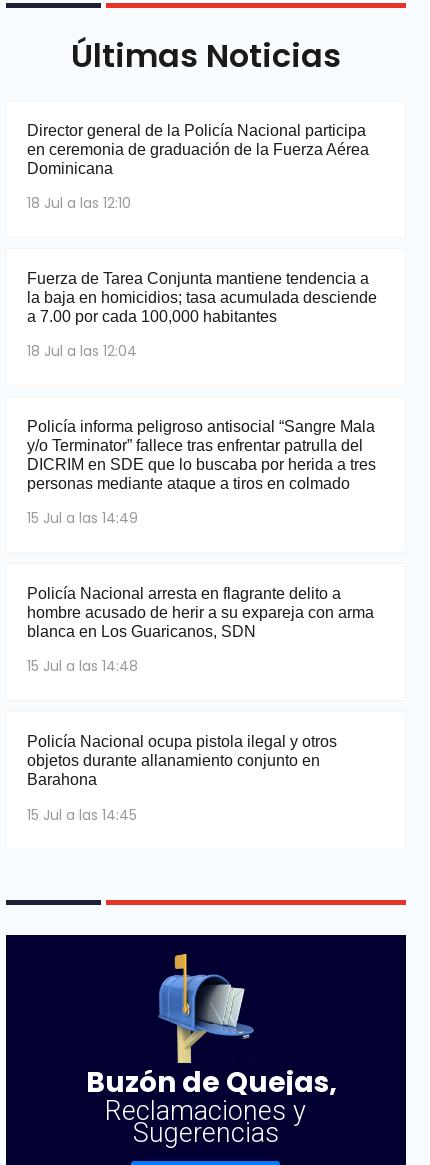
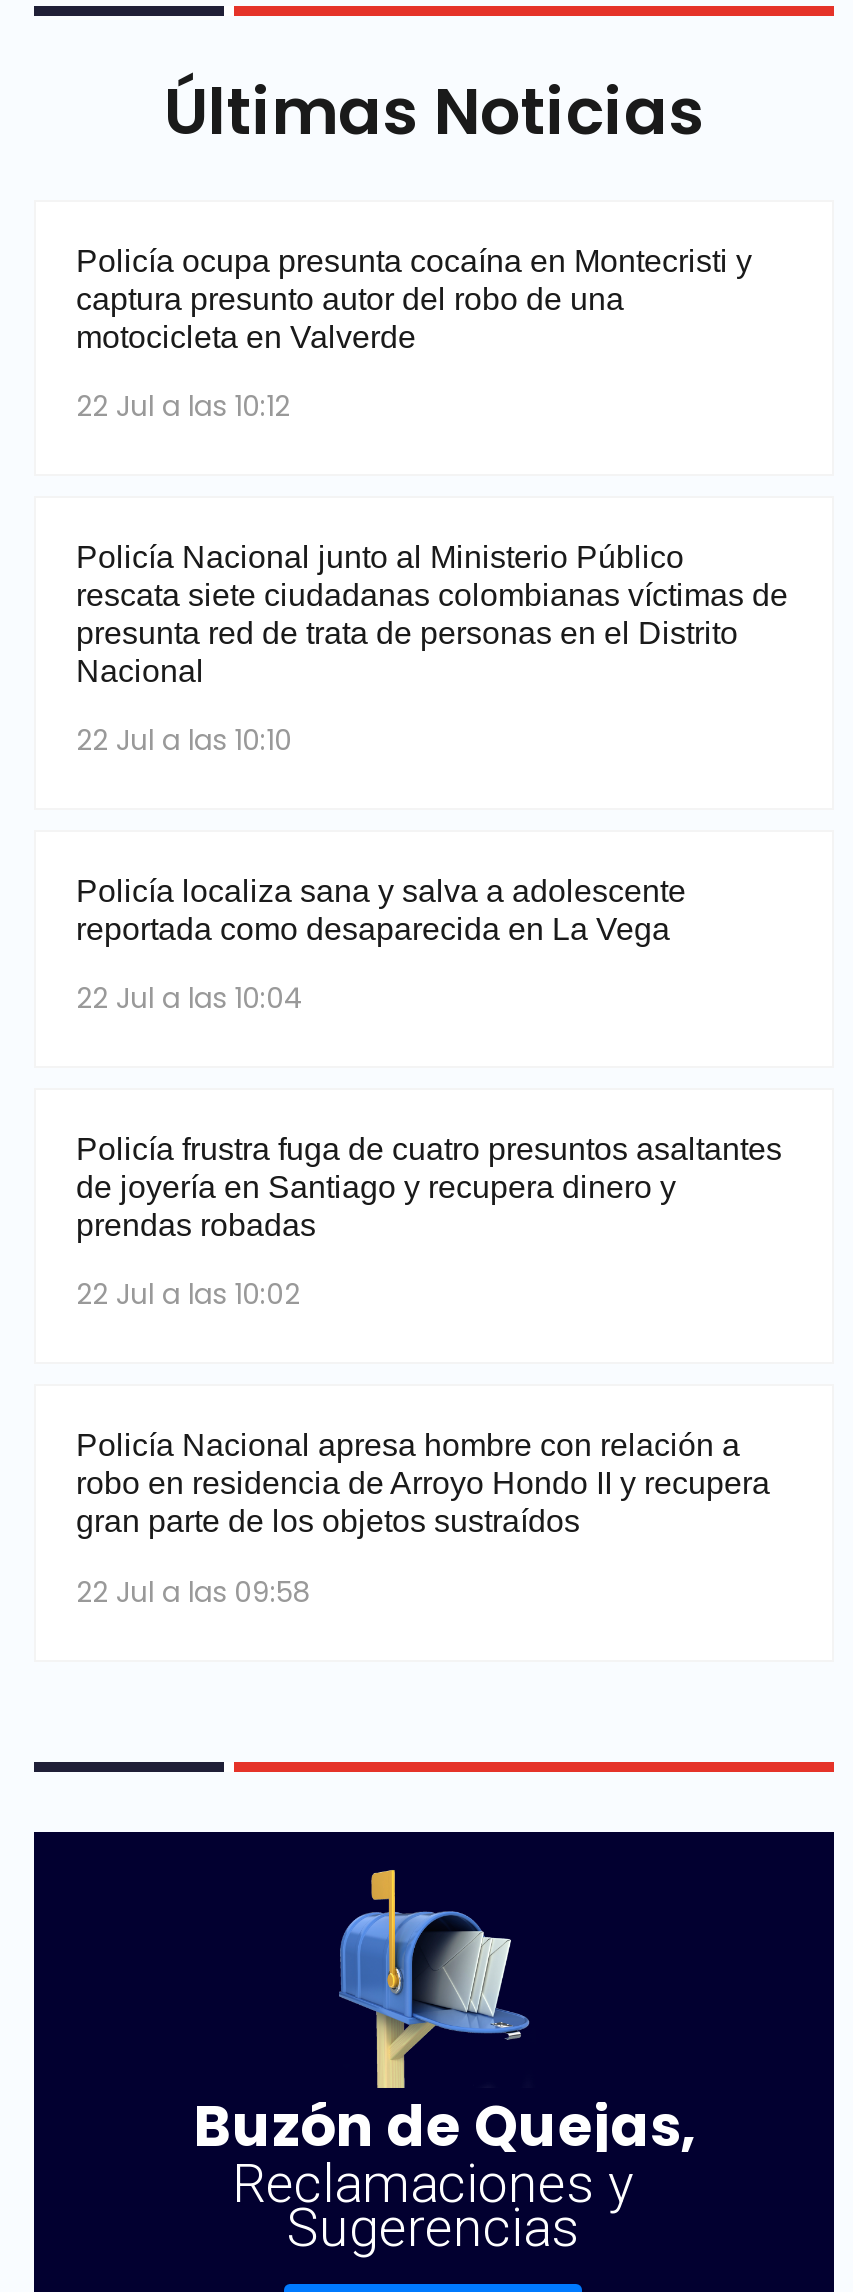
[27,122,369,177] Director general de la Policía Nacional participa | en ceremonia de graduación de la Fuerza Aérea | Dominicana -> [76,243,752,353] Policía ocupa presunta cocaína en Montecristi y | captura presunto autor del robo de una | motocicleta en Valverde
[27,193,131,213] 18 Jul a las 12:10 -> [76,386,290,426] 22 Jul a las 10:12
[27,270,377,325] Fuerza de Tarea Conjunta mantiene tendencia a | la baja en homicidios; tasa acumulada desciende | a 7.00 por cada 100,000 habitantes -> [76,540,788,688] Policía Nacional junto al Ministerio Público | rescata siete ciudadanas colombianas víctimas de | presunta red de trata de personas en el Distrito | Nacional
[27,341,137,361] 18 Jul a las 12:04 -> [76,720,292,760] 22 Jul a las 10:10
[27,418,376,492] Policía informa peligroso antisocial “Sangre Mala | y/o Terminator” fallece tras enfrentar patrulla del | DICRIM en SDE que lo buscaba por herida a tres | personas mediante ataque a tiros en colmado -> [76,874,686,946] Policía localiza sana y salva a adolescente | reportada como desaparecida en La Vega
[27,508,138,528] 15 Jul a las 14:49 -> [76,978,304,1018] 22 Jul a las 10:04
[27,585,374,640] Policía Nacional arresta en flagrante delito a | hombre acusado de herir a su expareja con arma | blanca en Los Guaricanos, SDN -> [76,1132,782,1242] Policía frustra fuga de cuatro presuntos asaltantes | de joyería en Santiago y recupera dinero y | prendas robadas
[27,656,138,676] 15 Jul a las 14:48 -> [76,1275,300,1315] 22 Jul a las 10:02
[27,733,337,788] Policía Nacional ocupa pistola ilegal y otros | objetos durante allanamiento conjunto en | Barahona -> [76,1429,770,1539] Policía Nacional apresa hombre con relación a | robo en residencia de Arroyo Hondo II y recupera | gran parte de los objetos sustraídos
[27,804,137,824] 15 Jul a las 14:45 -> [76,1571,310,1611] 22 Jul a las 09:58

